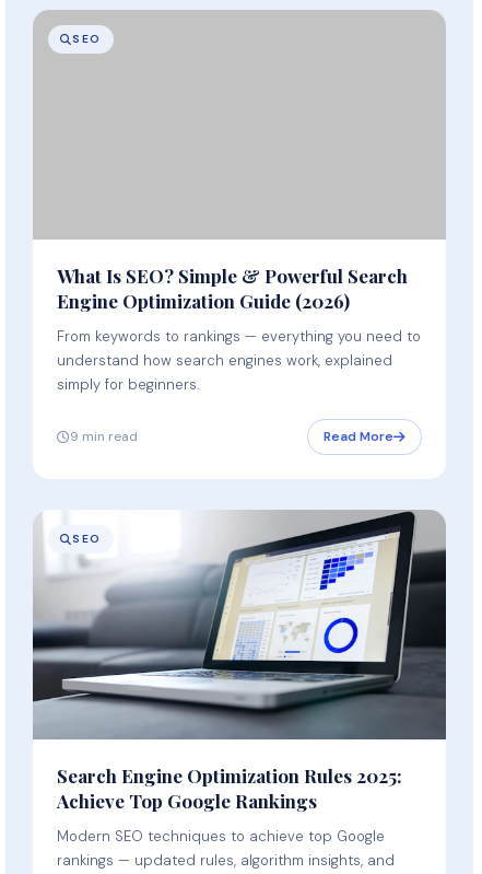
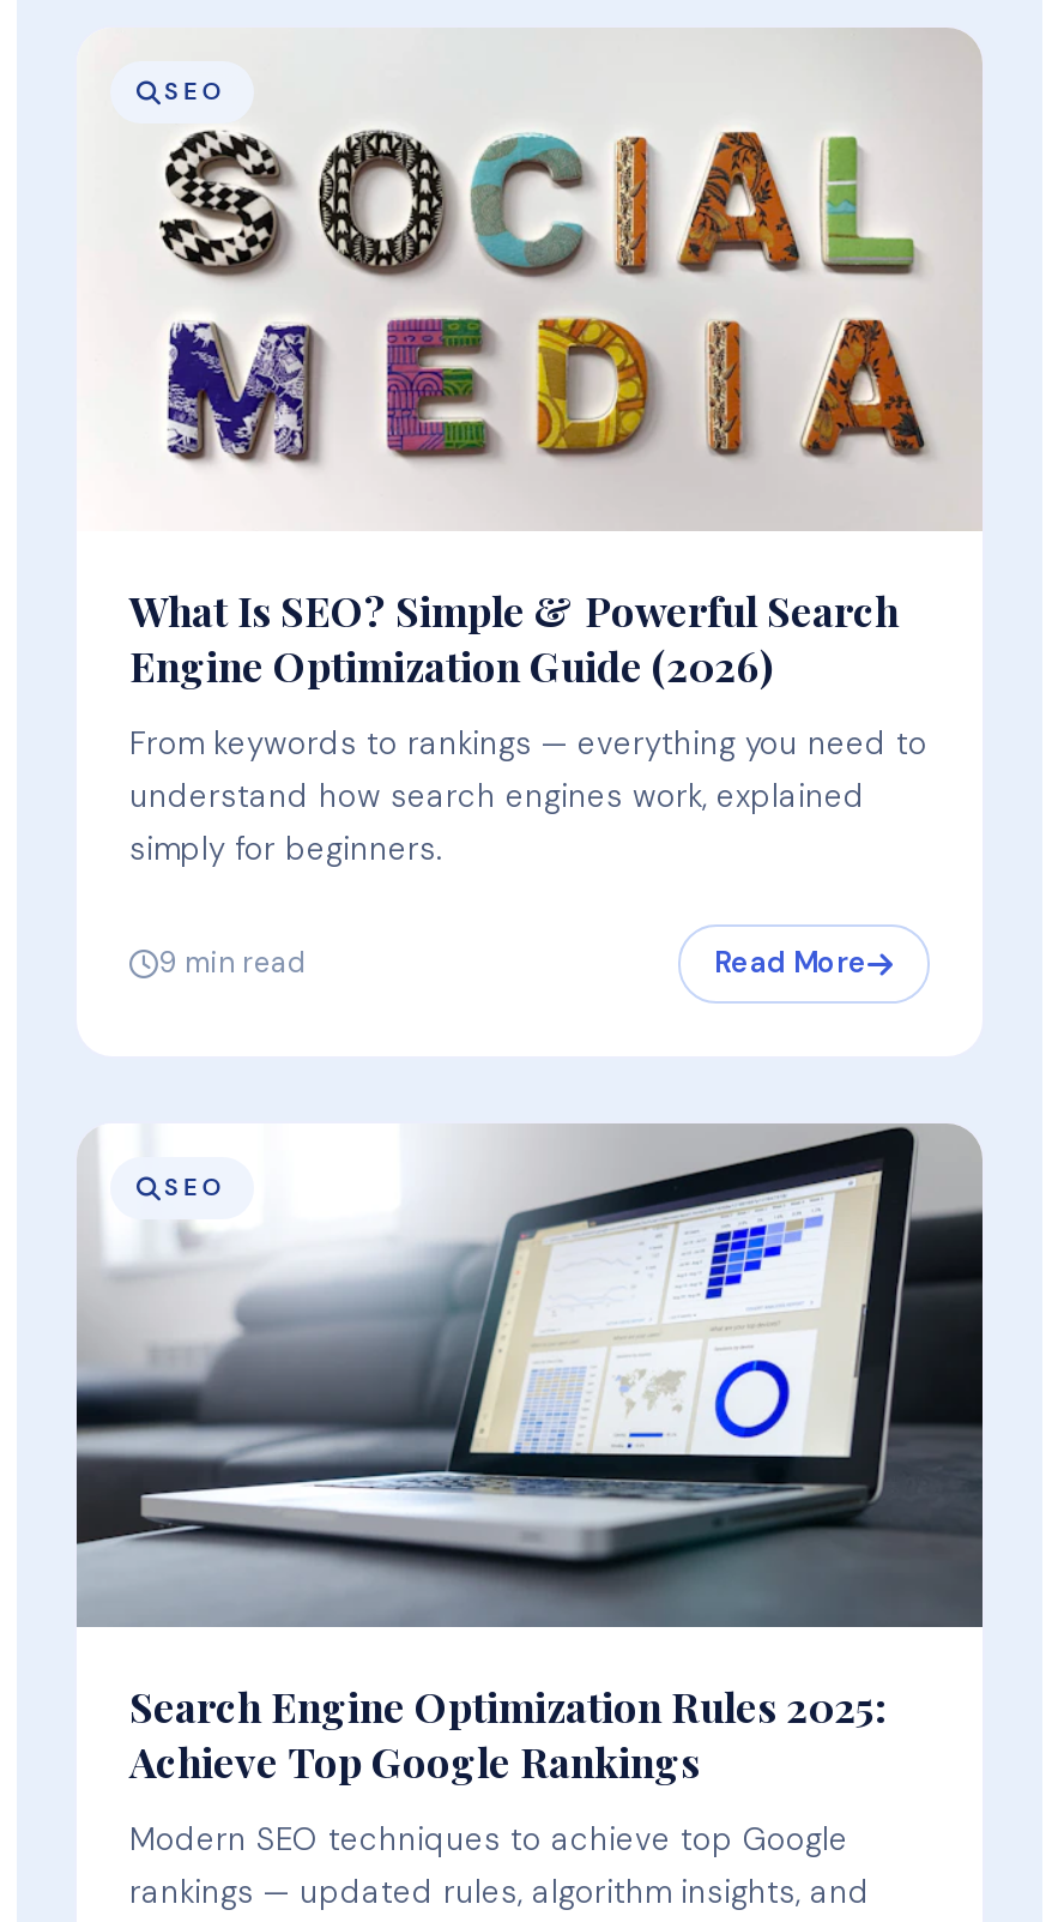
none -> [79,30,932,529] [image]

